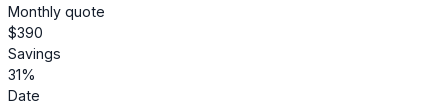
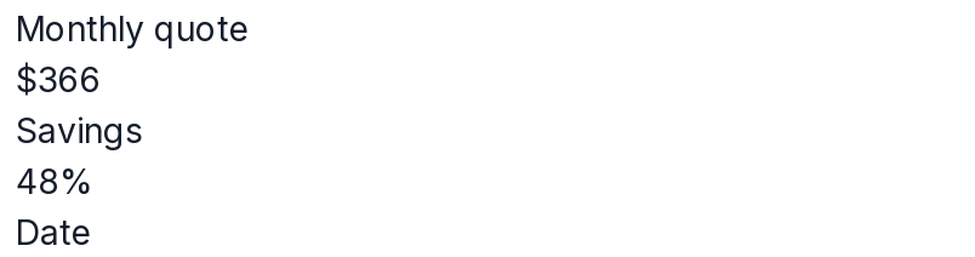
[8,24,43,41] $390 -> [16,58,101,99] $366
[8,66,36,83] 31% -> [16,160,96,201] 48%

